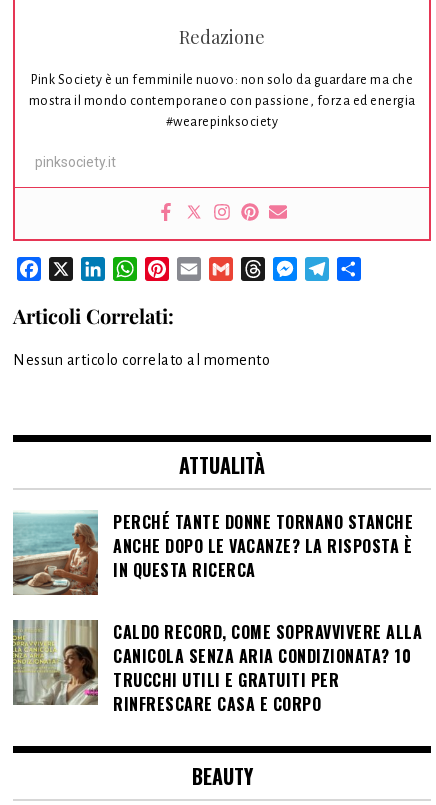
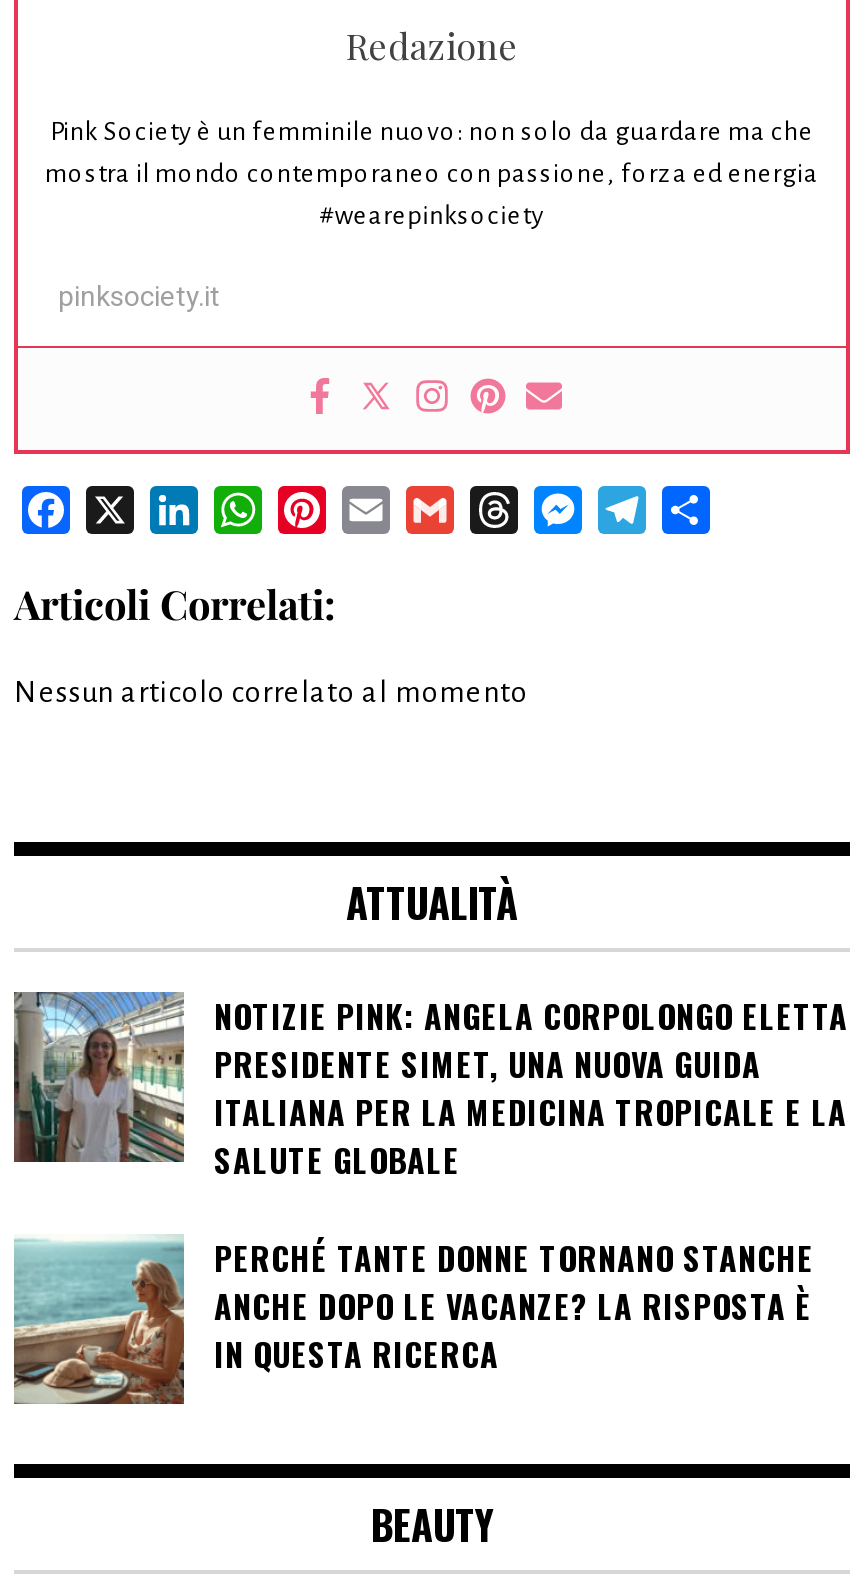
none -> [14,990,848,1185] [image] | NOTIZIE PINK: ANGELA CORPOLONGO ELETTA | PRESIDENTE SIMET, UNA NUOVA GUIDA | ITALIANA PER LA MEDICINA TROPICALE E LA | SALUTE GLOBALE
moved [11,510,413,596] -> [10,1234,814,1406]: [image] | PERCHÉ TANTE DONNE TORNANO STANCHE | ANCHE DOPO LE VACANZE? LA RISPOSTA È | IN QUESTA RICERCA
[12,619,422,716] [image] | CALDO RECORD, COME SOPRAVVIVERE ALLA | CANICOLA SENZA ARIA CONDIZIONATA? 10 | TRUCCHI UTILI E GRATUITI PER | RINFRESCARE CASA E CORPO -> none

